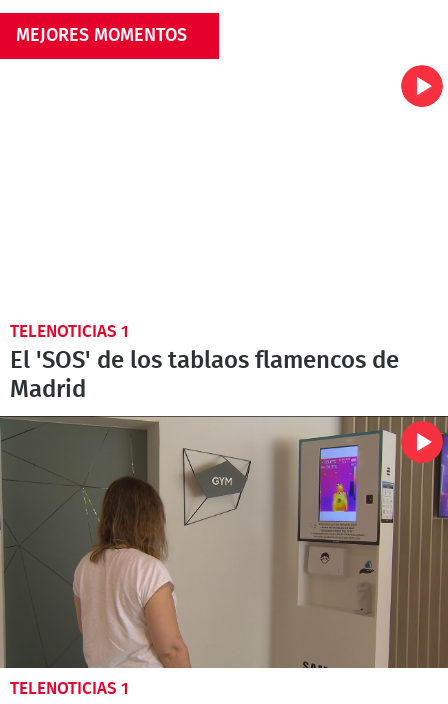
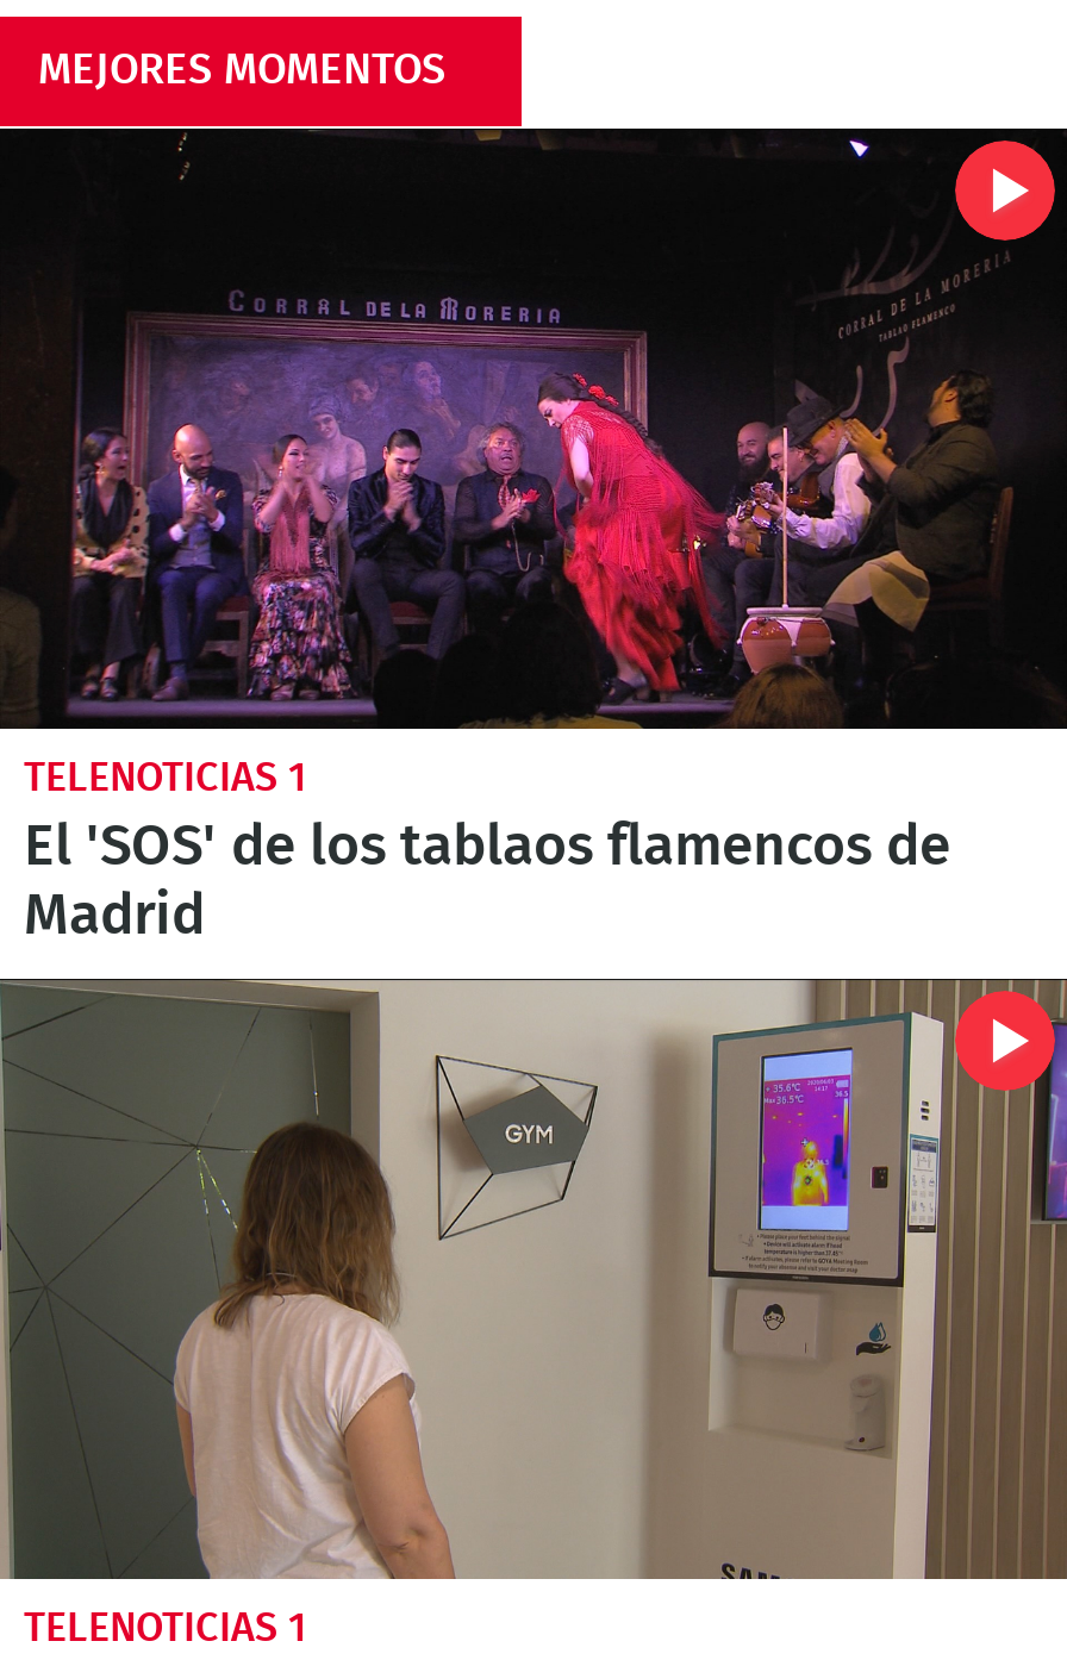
none -> [7,126,1060,731] [image]

